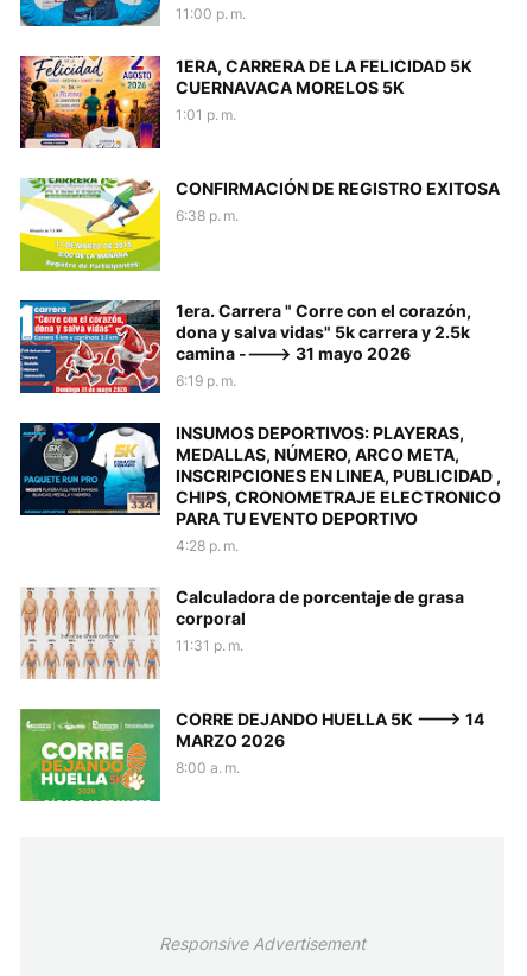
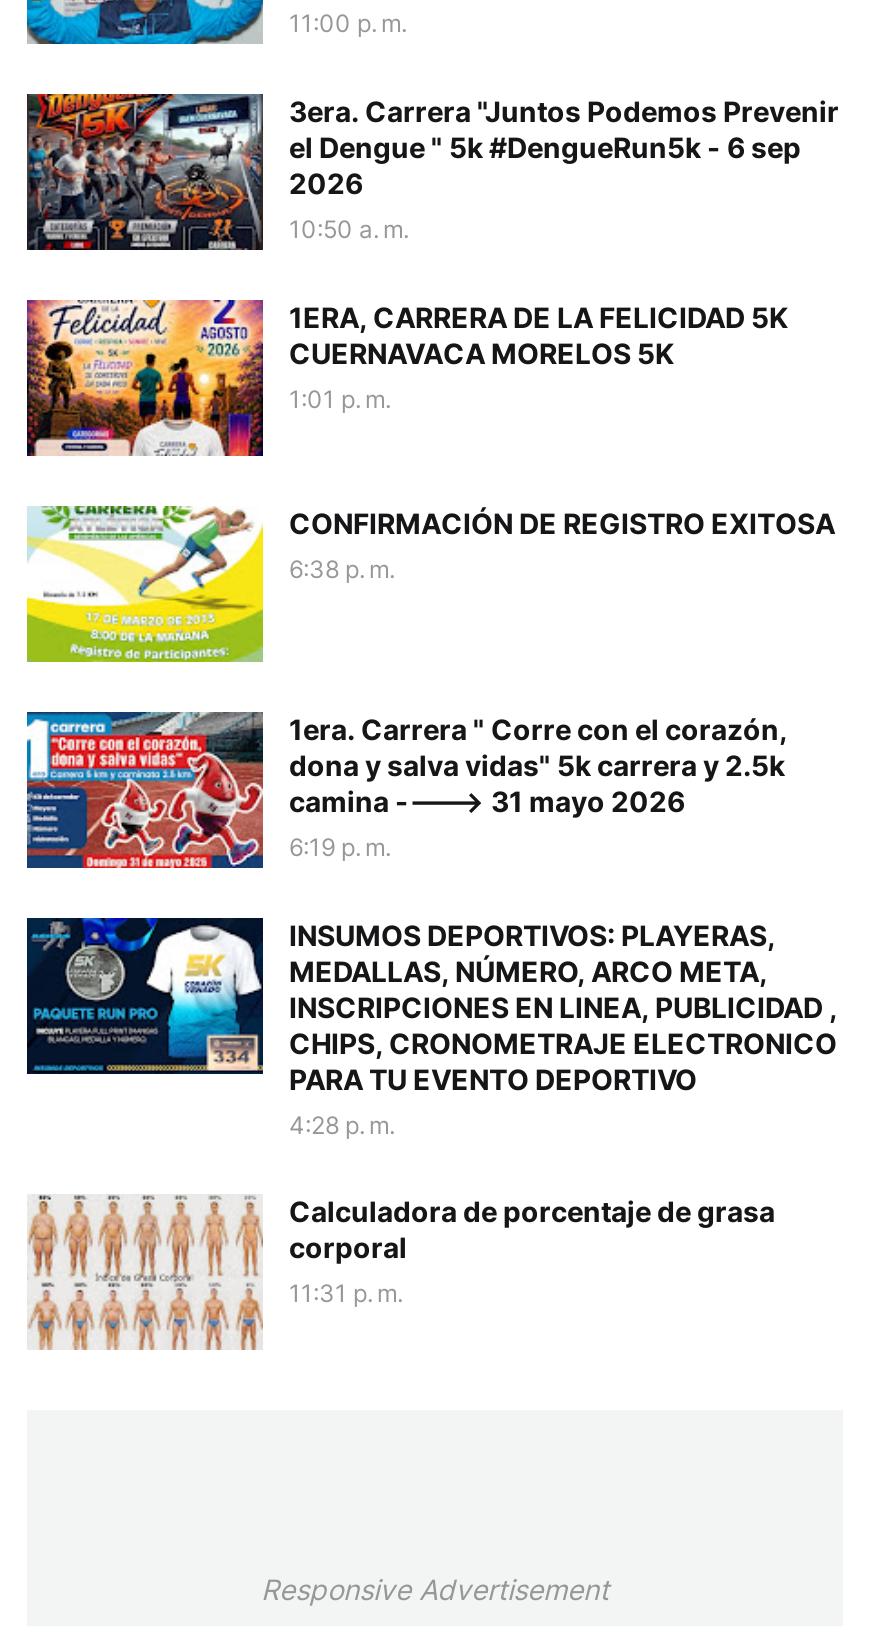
none -> [25,92,839,252] [image] | 3era. Carrera "Juntos Podemos Prevenir | el Dengue " 5k #DengueRun5k - 6 sep | 2026 | 10:50 a. m.
moved [18,53,501,654] -> [23,296,837,1308]: [image] | 1ERA, CARRERA DE LA FELICIDAD 5K | CUERNAVACA MORELOS 5K | ... | corporal | 11:31 p. m.
[19,708,484,803] [image] | CORRE DEJANDO HUELLA 5K ---> 14 | MARZO 2026 | 8:00 a. m. -> none

